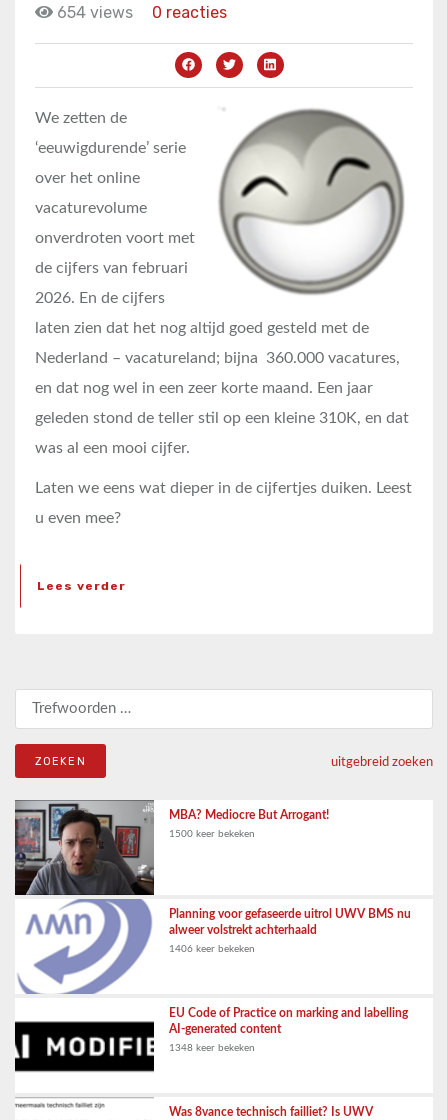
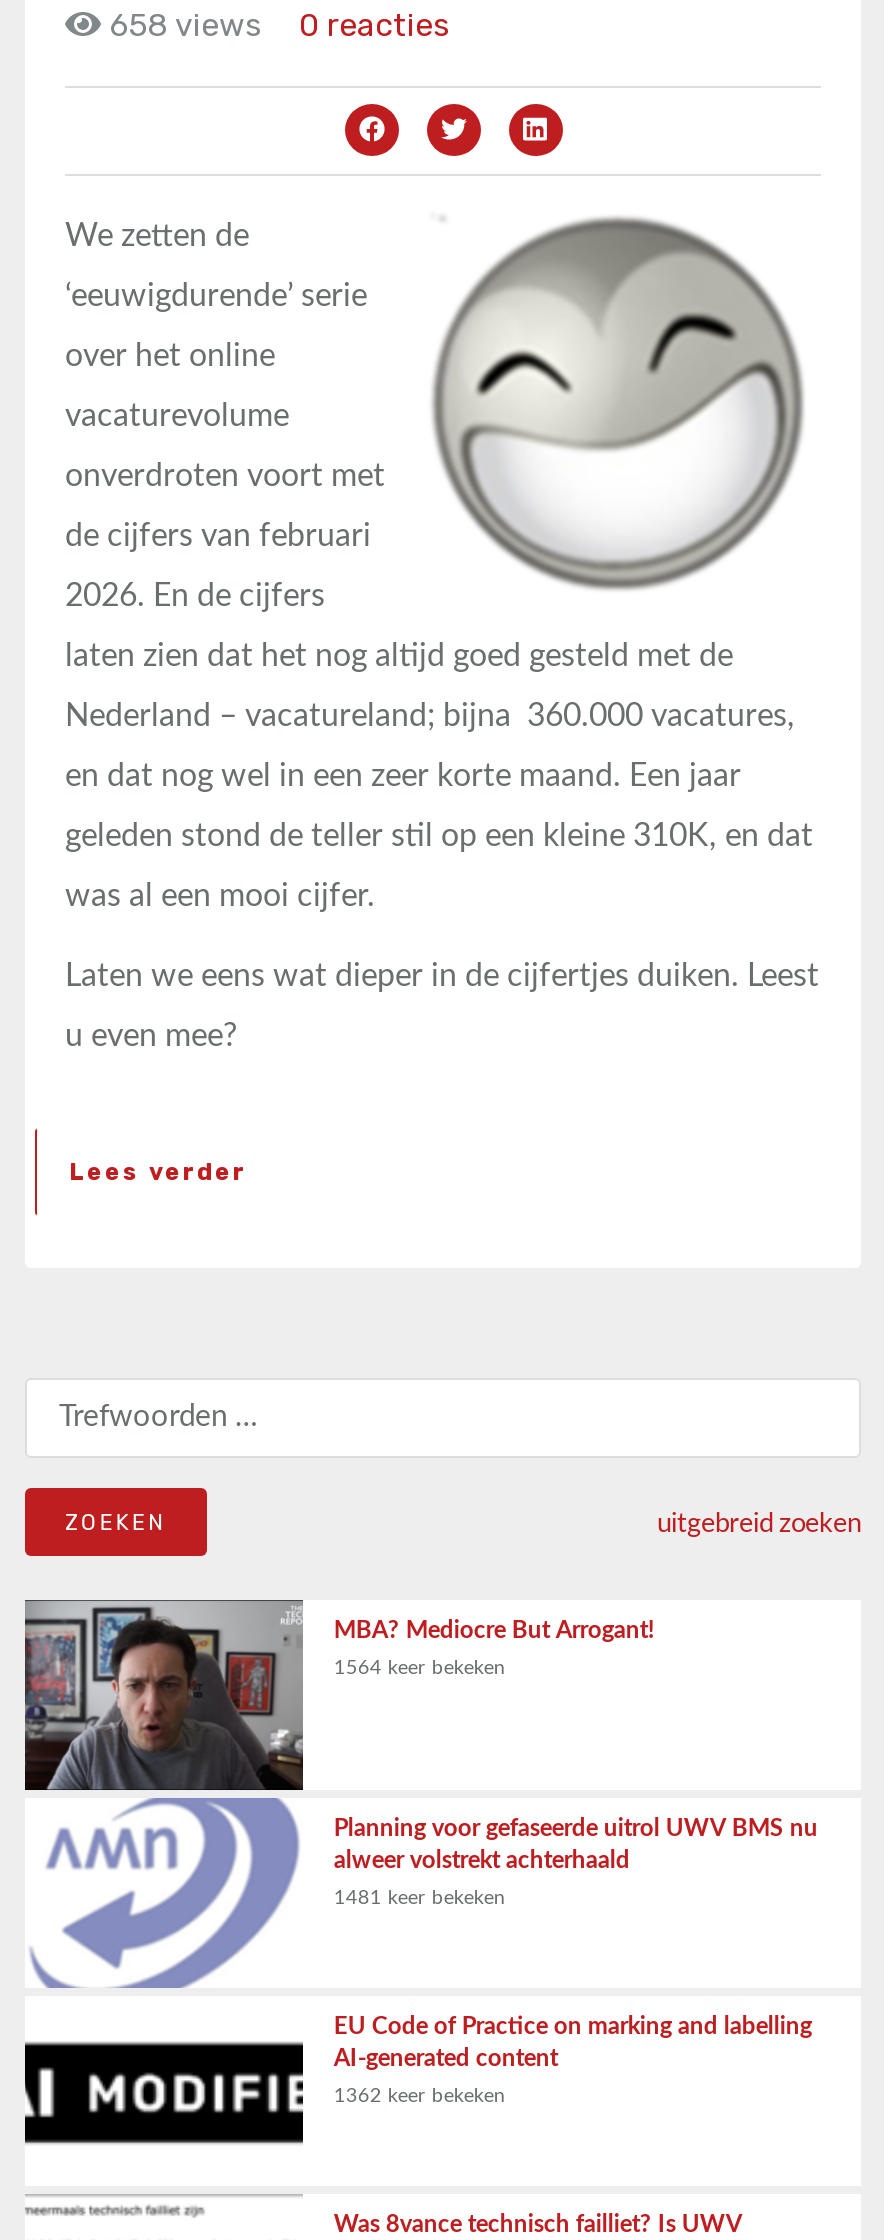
[53,3,227,22] 654 views 0 reacties -> [101,6,449,44] 658 views 0 reacties
[169,829,255,839] 1500 keer bekeken -> [334,1658,506,1678] 1564 keer bekeken
[169,944,255,954] 1406 keer bekeken -> [334,1888,506,1908] 1481 keer bekeken
[169,1043,255,1053] 1348 keer bekeken -> [334,2086,506,2106] 1362 keer bekeken

